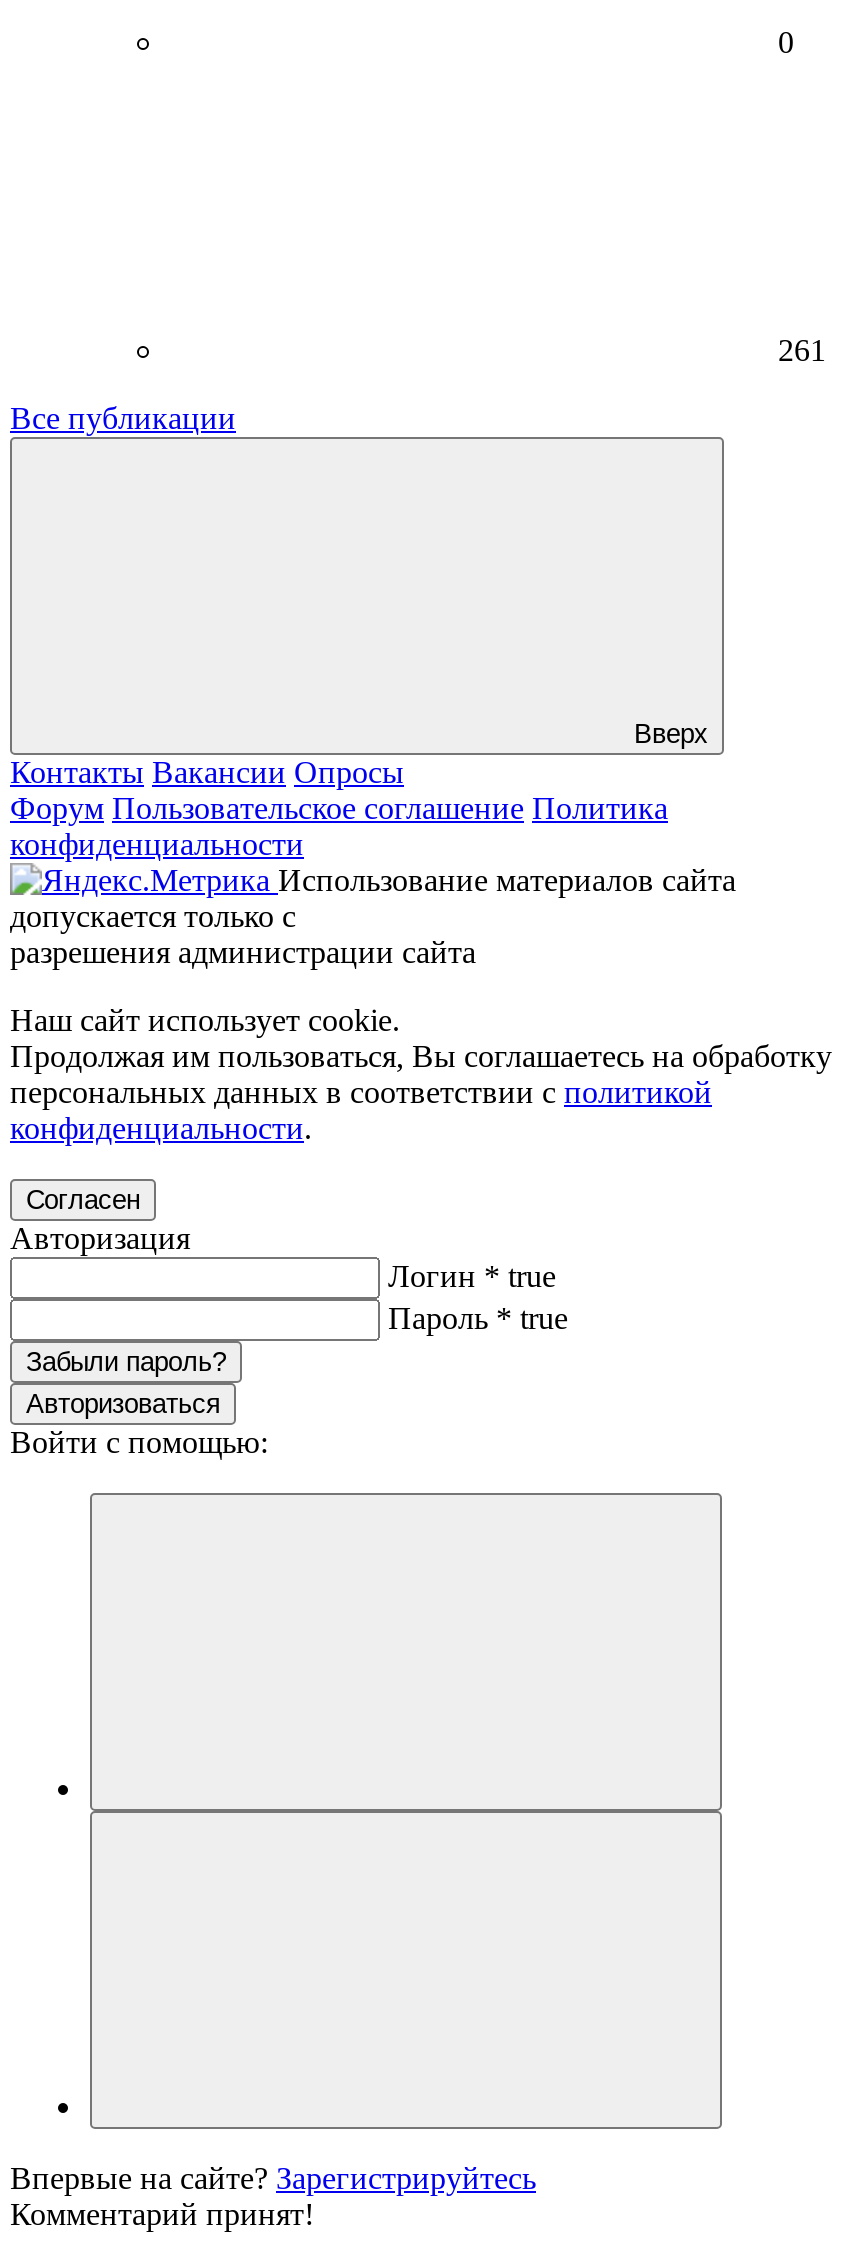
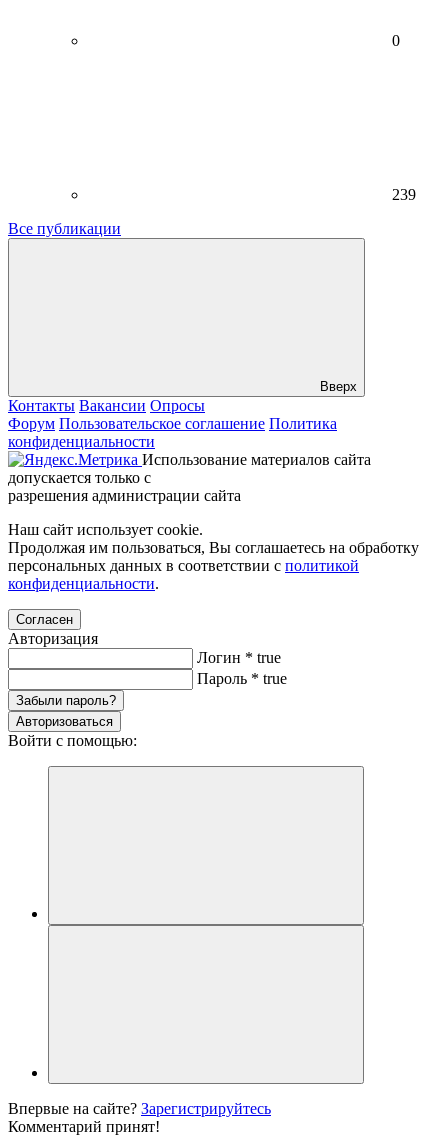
[778,333,826,367] 261 -> [392,186,416,203] 239

